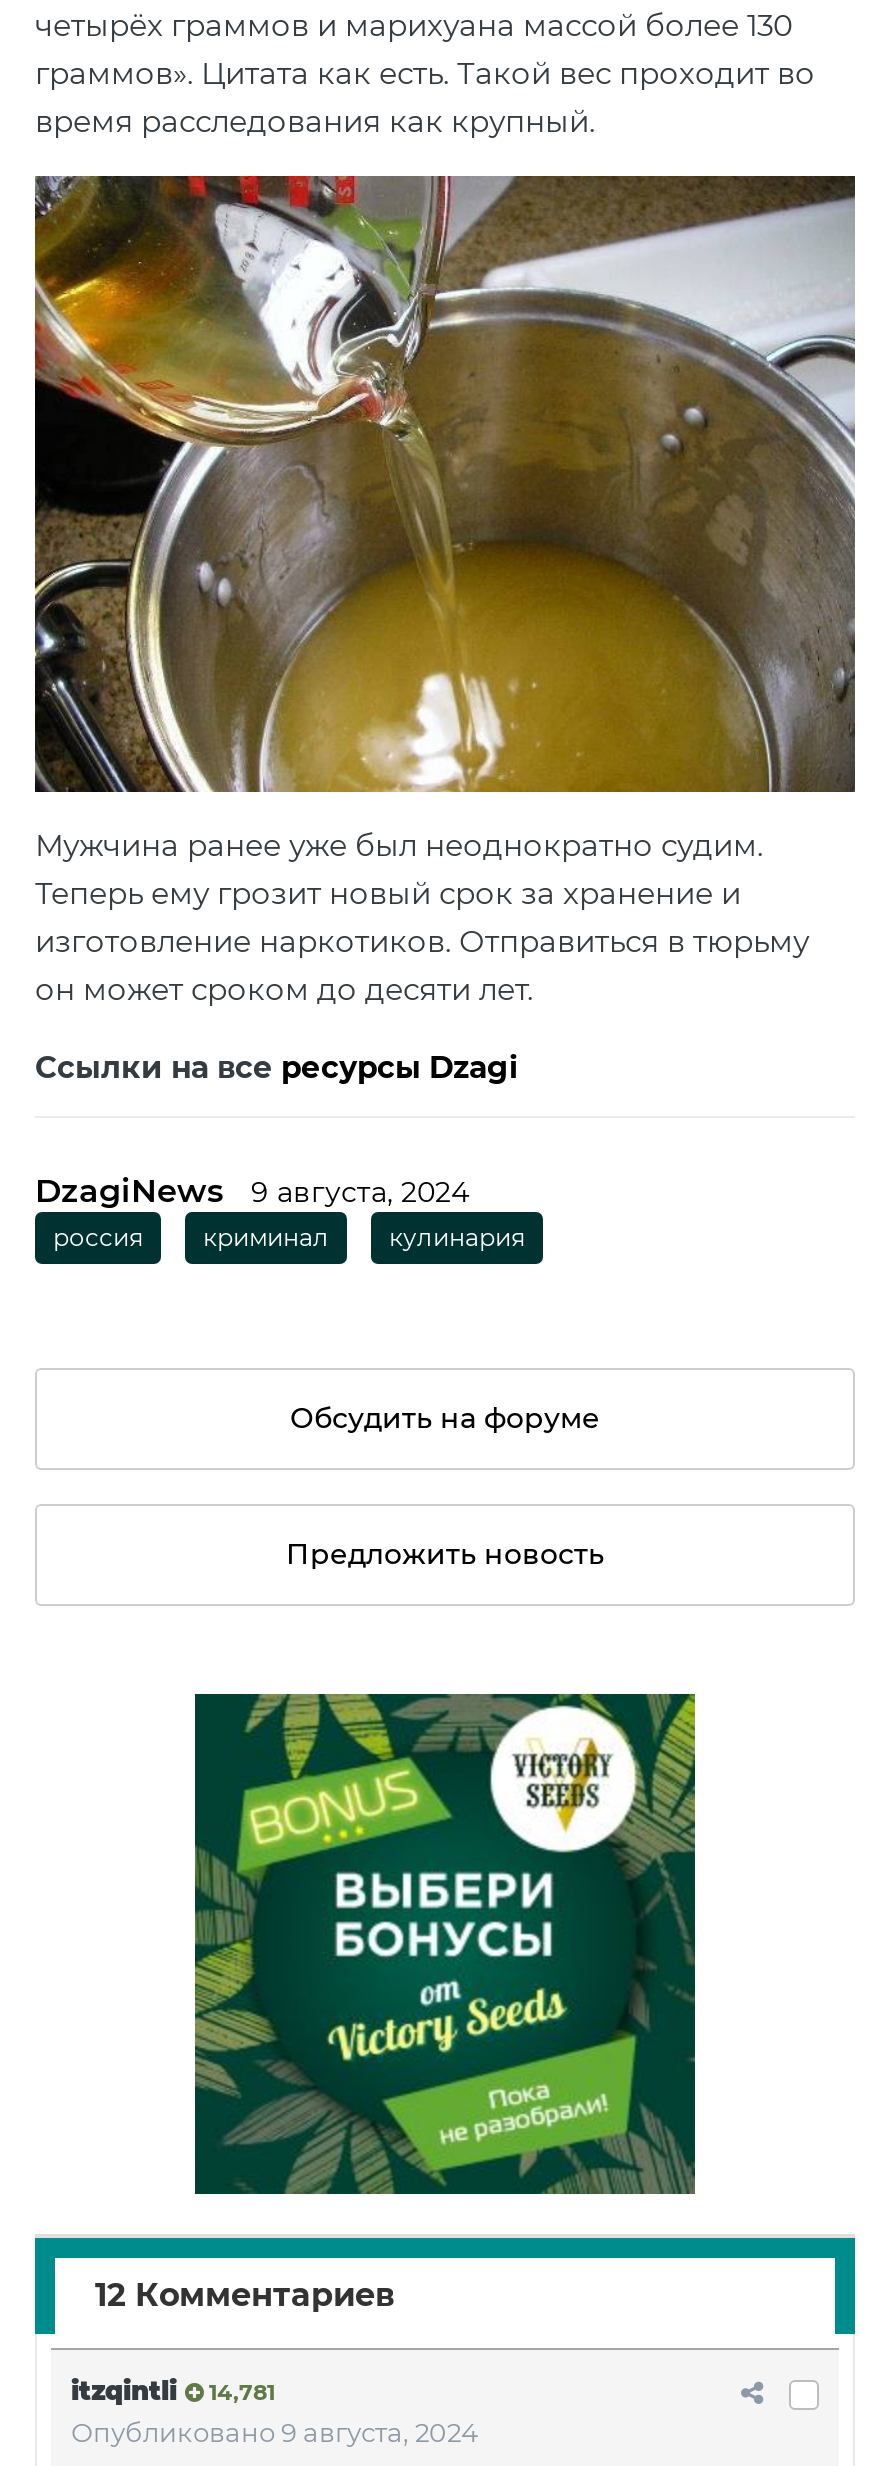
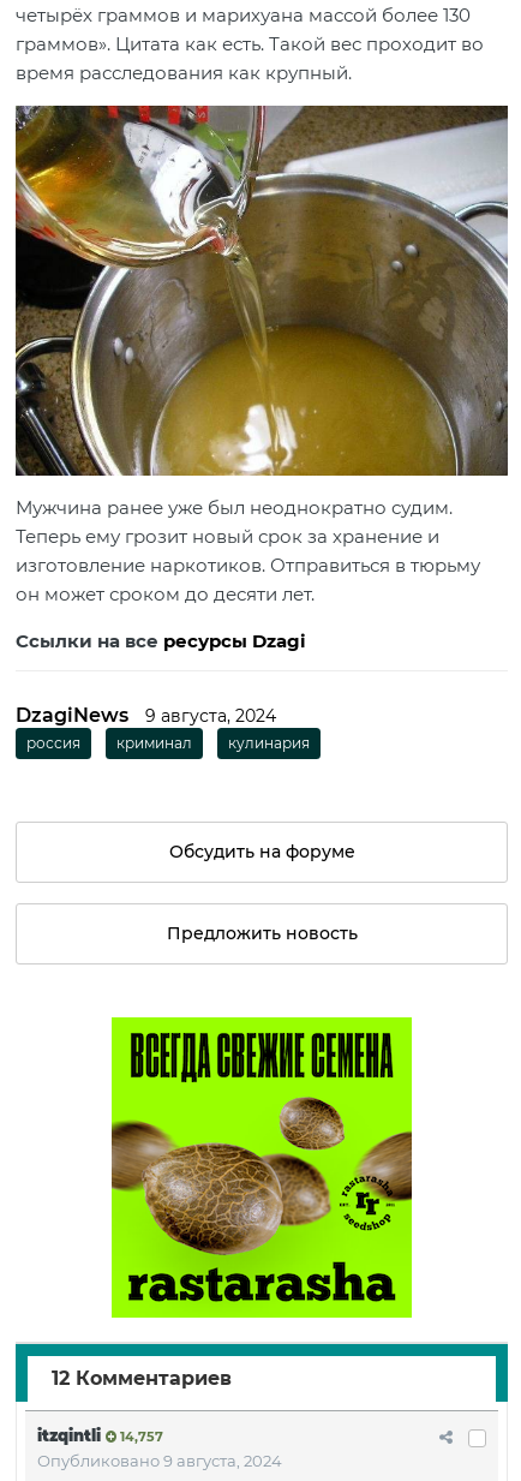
[193,1692,697,2196] [image] -> [110,1016,413,1319] [image]
[71,2373,275,2405] itzqintli 14,781 -> [37,1425,163,1444] itzqintli 14,757

